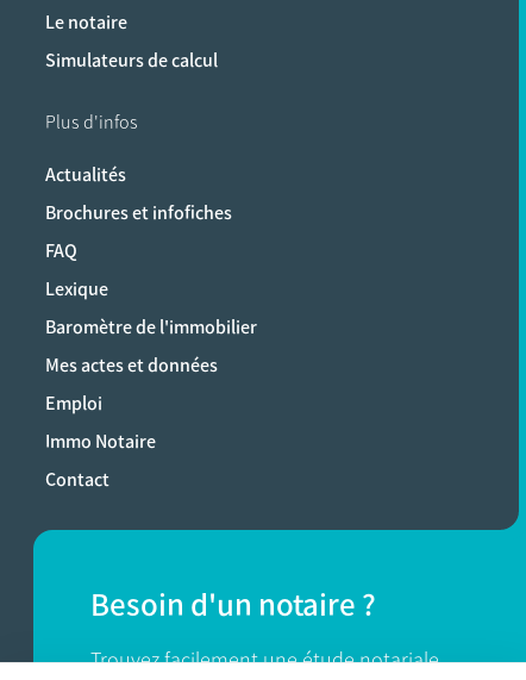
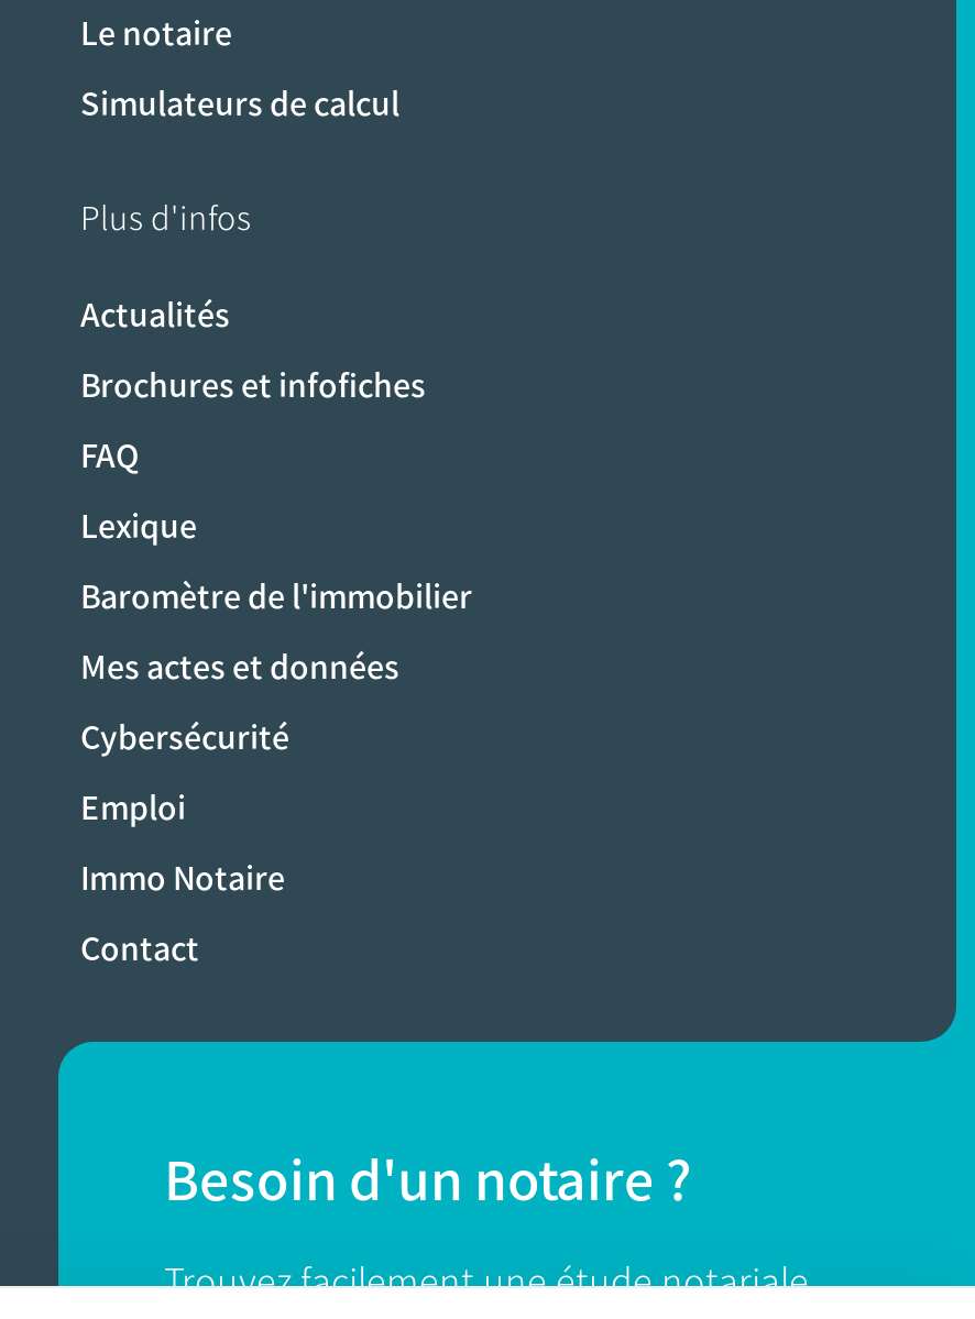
none -> [80,716,289,758] Cybersécurité

